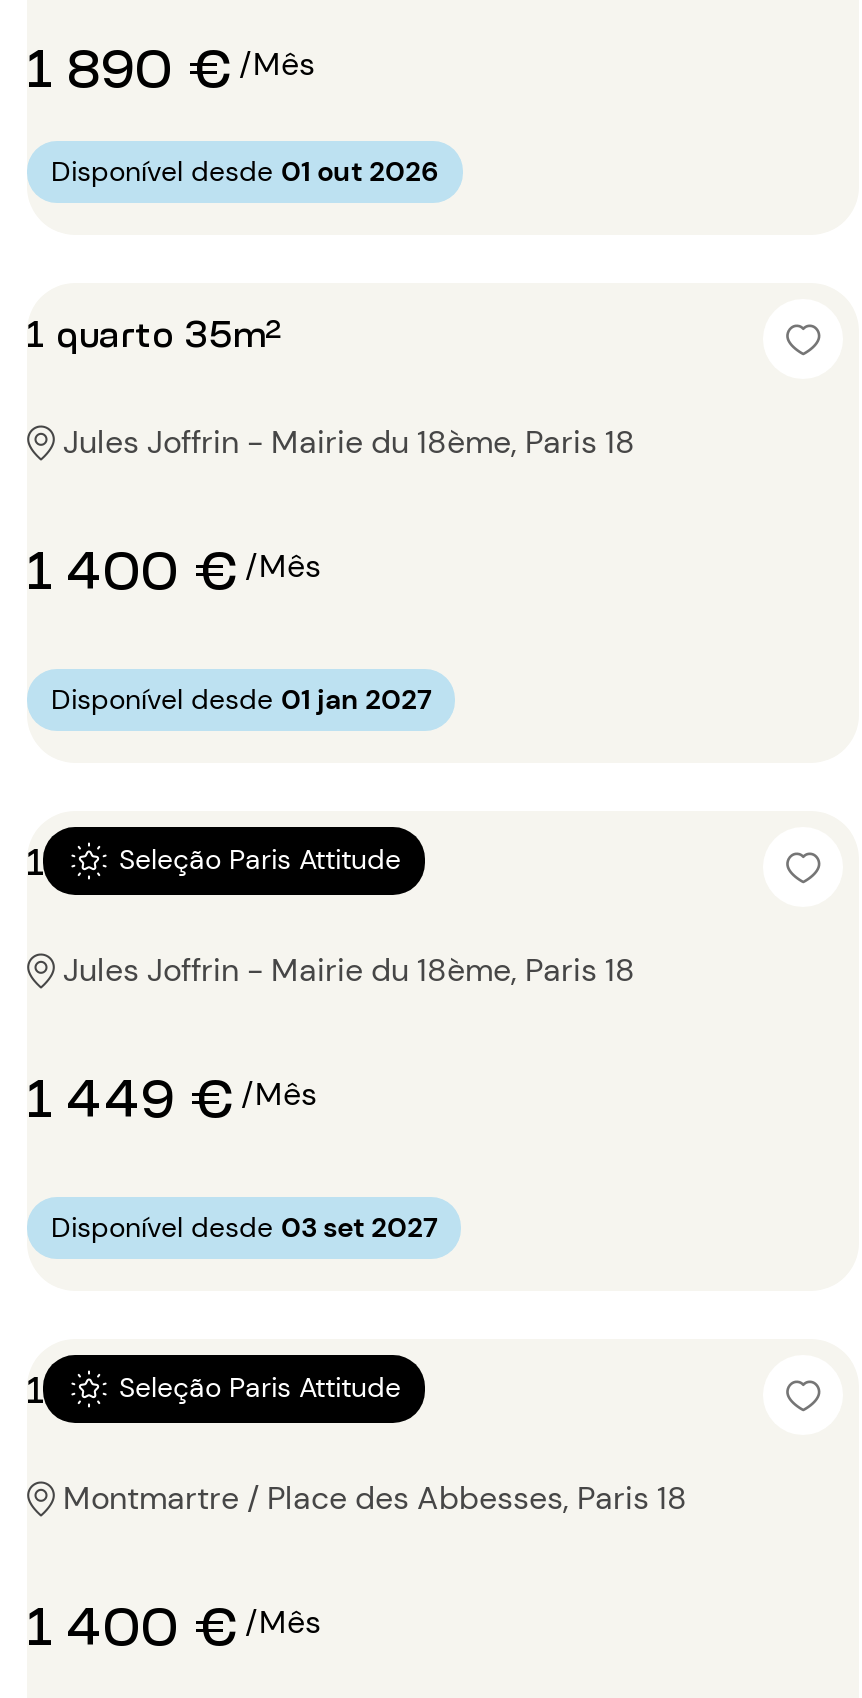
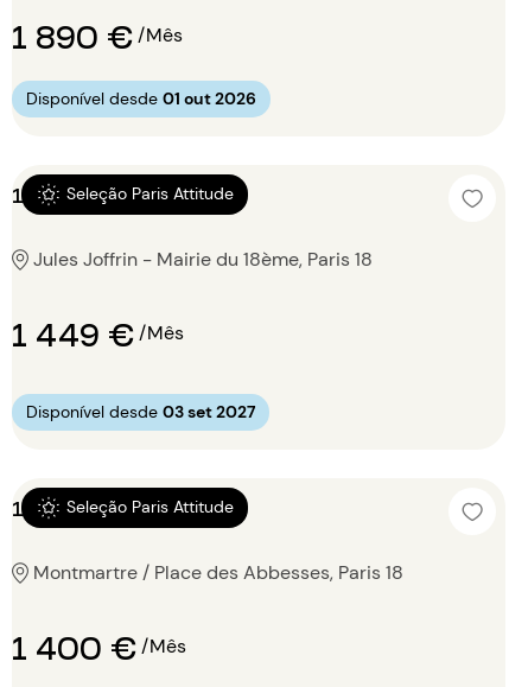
[27,306,635,716] 1 quarto 35m² | Jules Joffrin - Mairie du 18ème, Paris 18 | 1 400 € /Mês | Disponível desde 01 jan 2027 -> none

